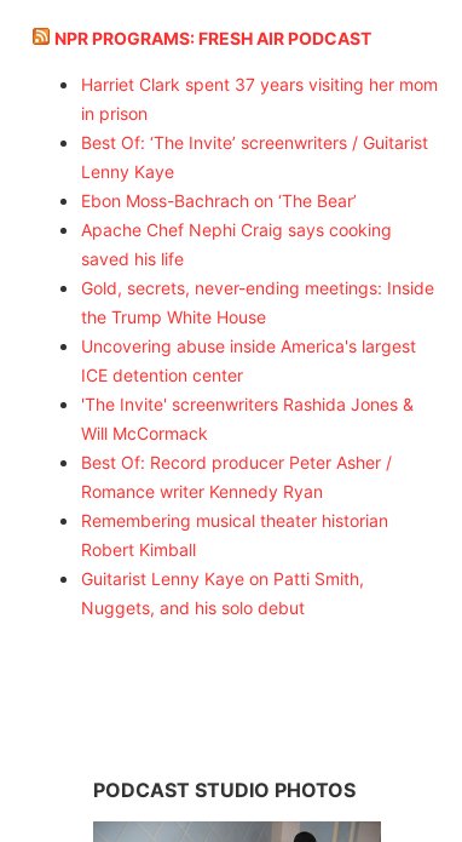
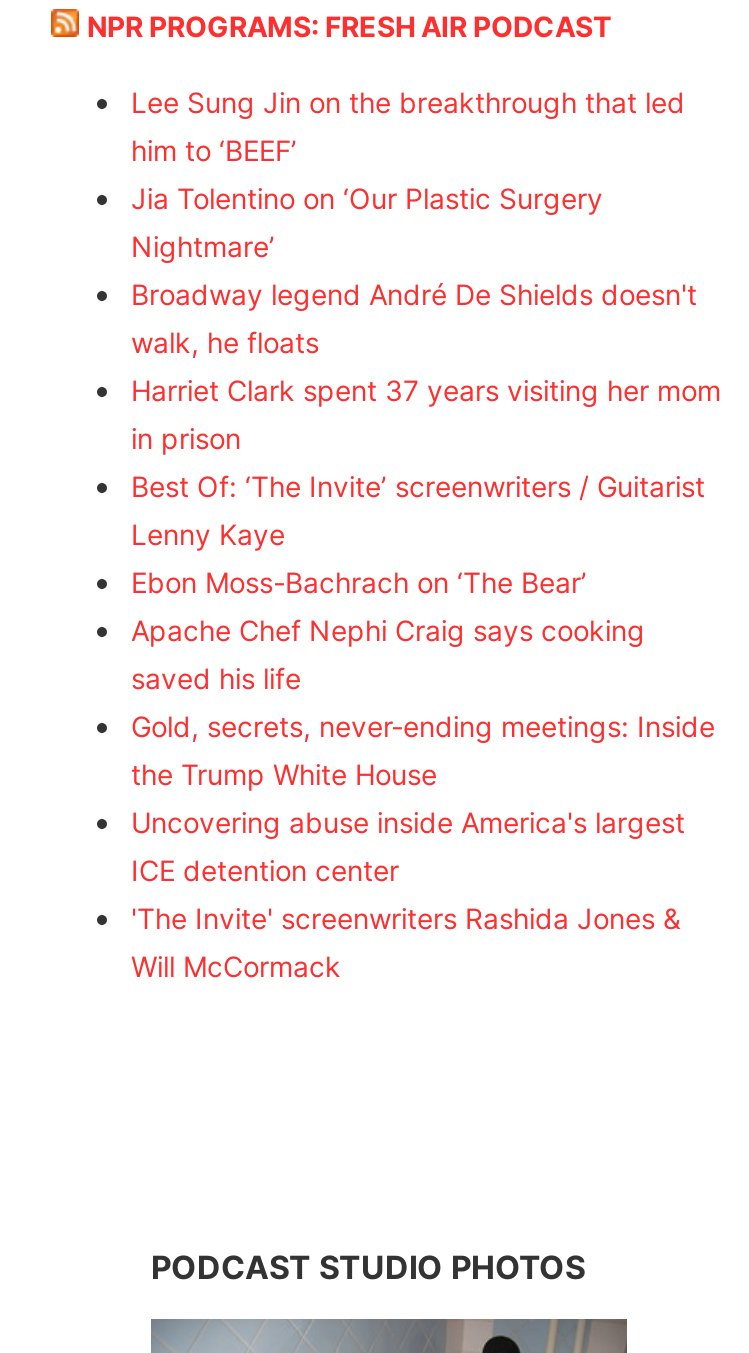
none -> [131,85,697,359] Lee Sung Jin on the breakthrough that led | him to ‘BEEF’ | Jia Tolentino on ‘Our Plastic Surgery | Nightmare’ | Broadway legend André De Shields doesn't | walk, he floats
moved [81,74,438,444] -> [131,373,721,983]: Harriet Clark spent 37 years visiting her mom | in prison | Best Of: ‘The Invite’ screenwriters / Guitarist | ... | 'The Invite' screenwriters Rashida Jones & | Will McCormack
[81,452,392,618] Best Of: Record producer Peter Asher / | Romance writer Kennedy Ryan | Remembering musical theater historian | Robert Kimball | Guitarist Lenny Kaye on Patti Smith, | Nuggets, and his solo debut -> none

